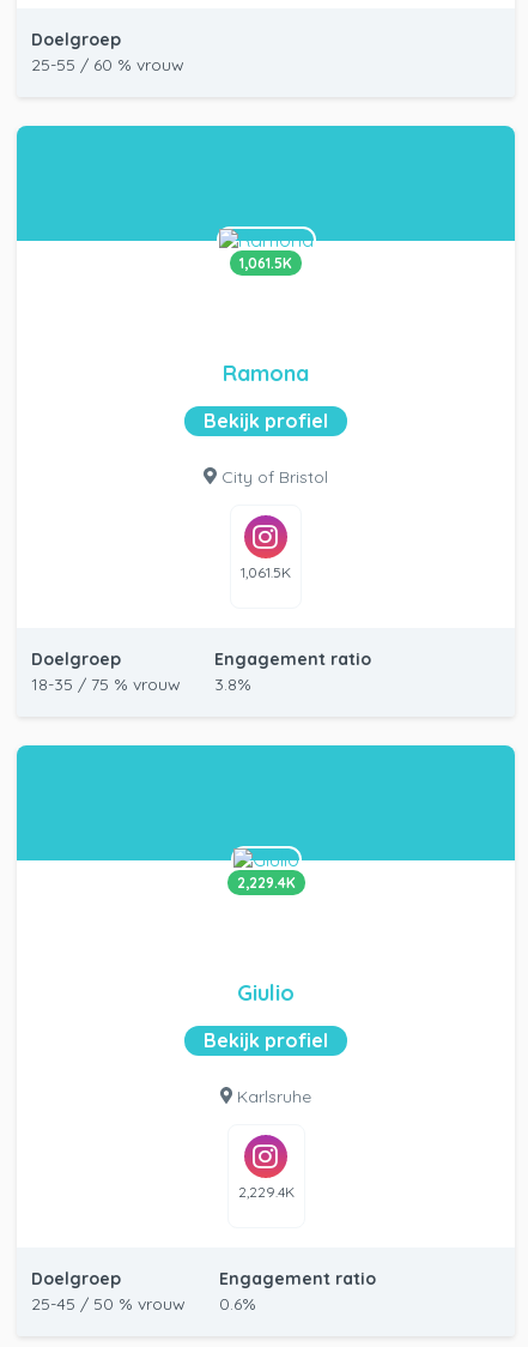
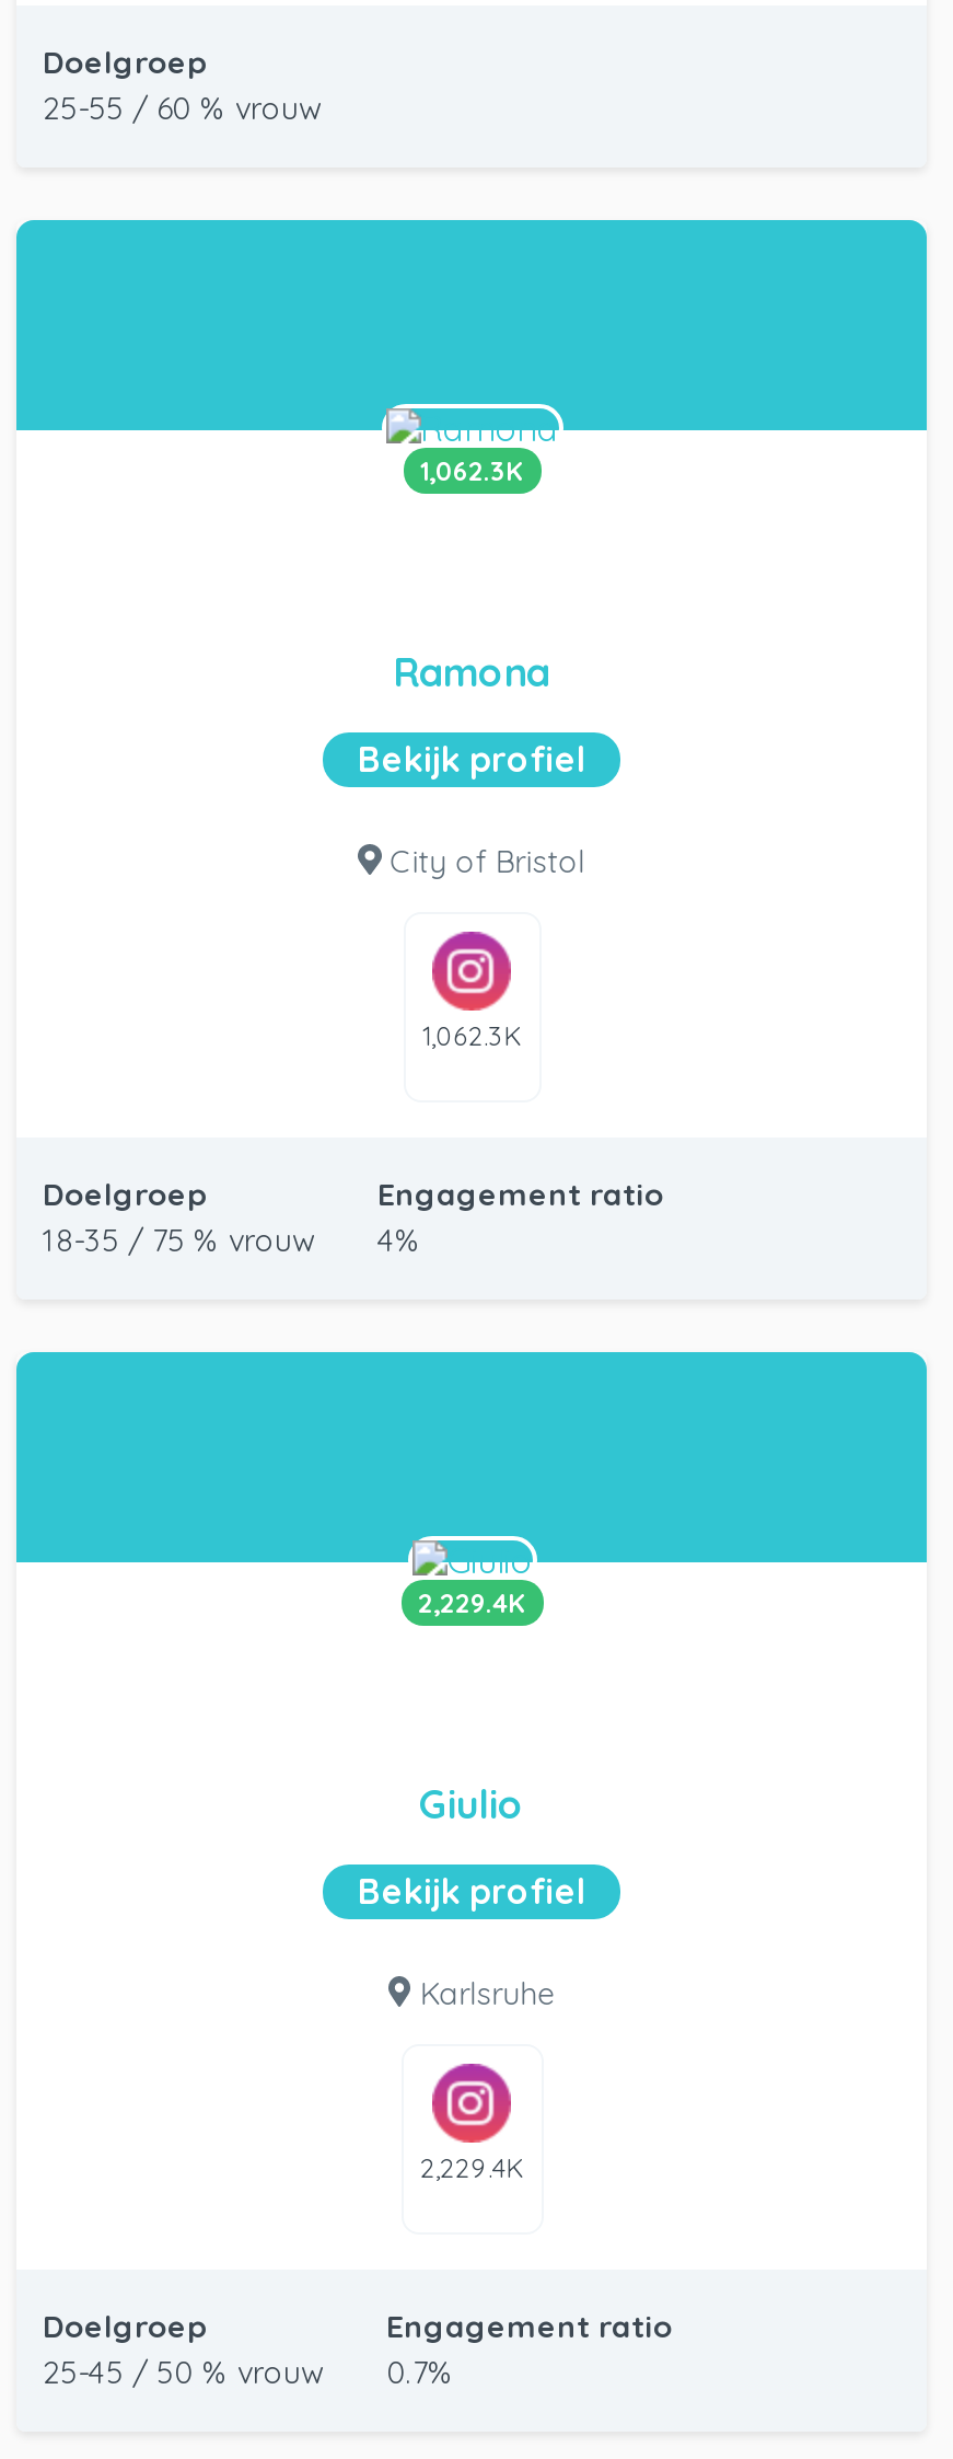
[239,254,292,272] 1,061.5K -> [420,454,523,487] 1,062.3K
[241,563,291,581] 1,061.5K -> [422,1019,521,1051] 1,062.3K
[31,673,251,695] 18-35 / 75 % vrouw 3.8% -> [43,1220,421,1259] 18-35 / 75 % vrouw 4%
[31,1293,256,1314] 25-45 / 50 % vrouw 0.6% -> [43,2352,454,2392] 25-45 / 50 % vrouw 0.7%

